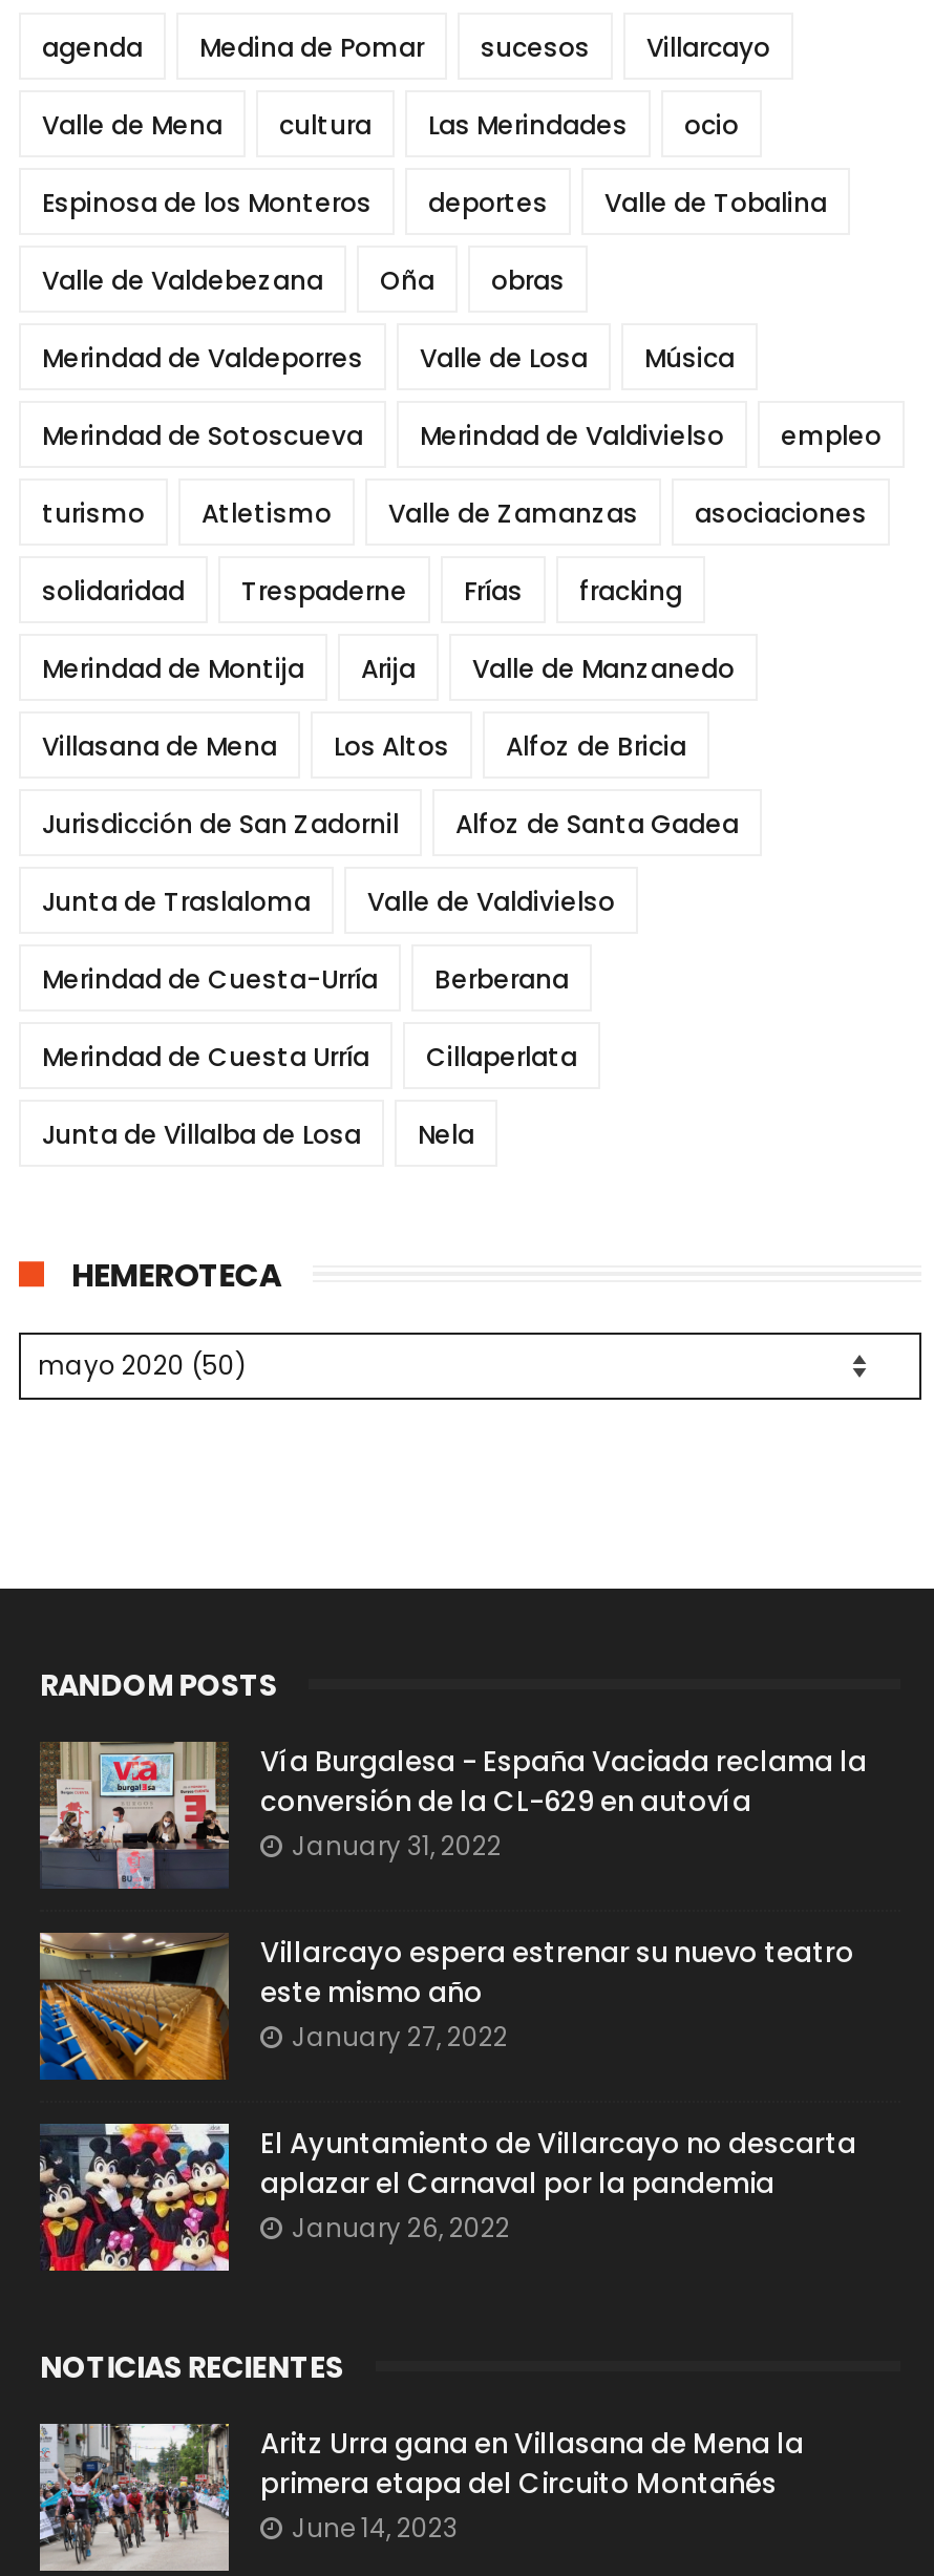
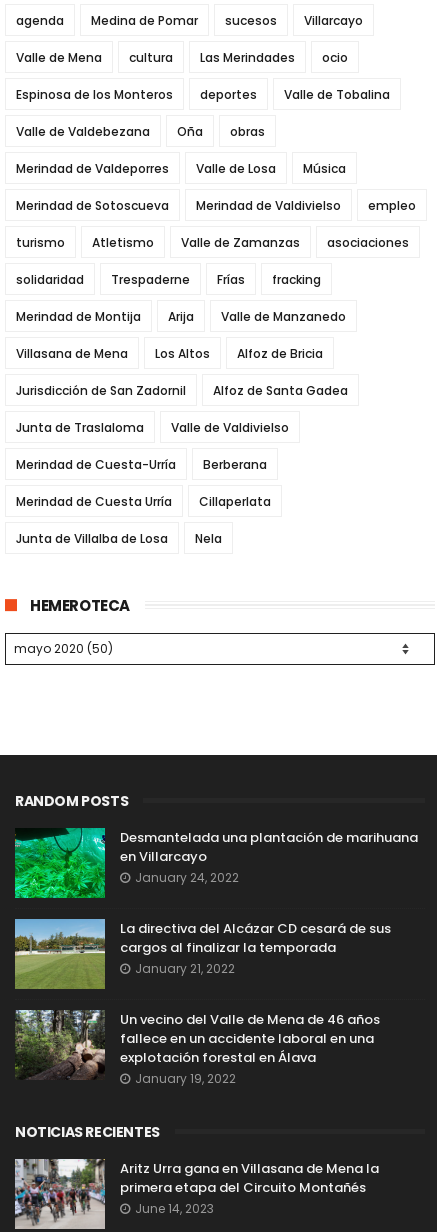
[38,1740,867,1891] [image] | Vía Burgalesa - España Vaciada reclama la | conversión de la CL-629 en autovía | January 31, 2022 -> [14,827,418,899] [image] | Desmantelada una plantación de marihuana | en Villarcayo | January 24, 2022
[38,1931,854,2082] [image] | Villarcayo espera estrenar su nuevo teatro | este mismo año | January 27, 2022 -> [14,918,391,990] [image] | La directiva del Alcázar CD cesará de sus | cargos al finalizar la temporada | January 21, 2022
[40,2122,856,2273] [image] | El Ayuntamiento de Villarcayo no descarta | aplazar el Carnaval por la pandemia | January 26, 2022 -> [15,1010,380,1087] [image] | Un vecino del Valle de Mena de 46 años | fallece en un accidente laboral en una | explotación forestal en Álava | January 19, 2022

